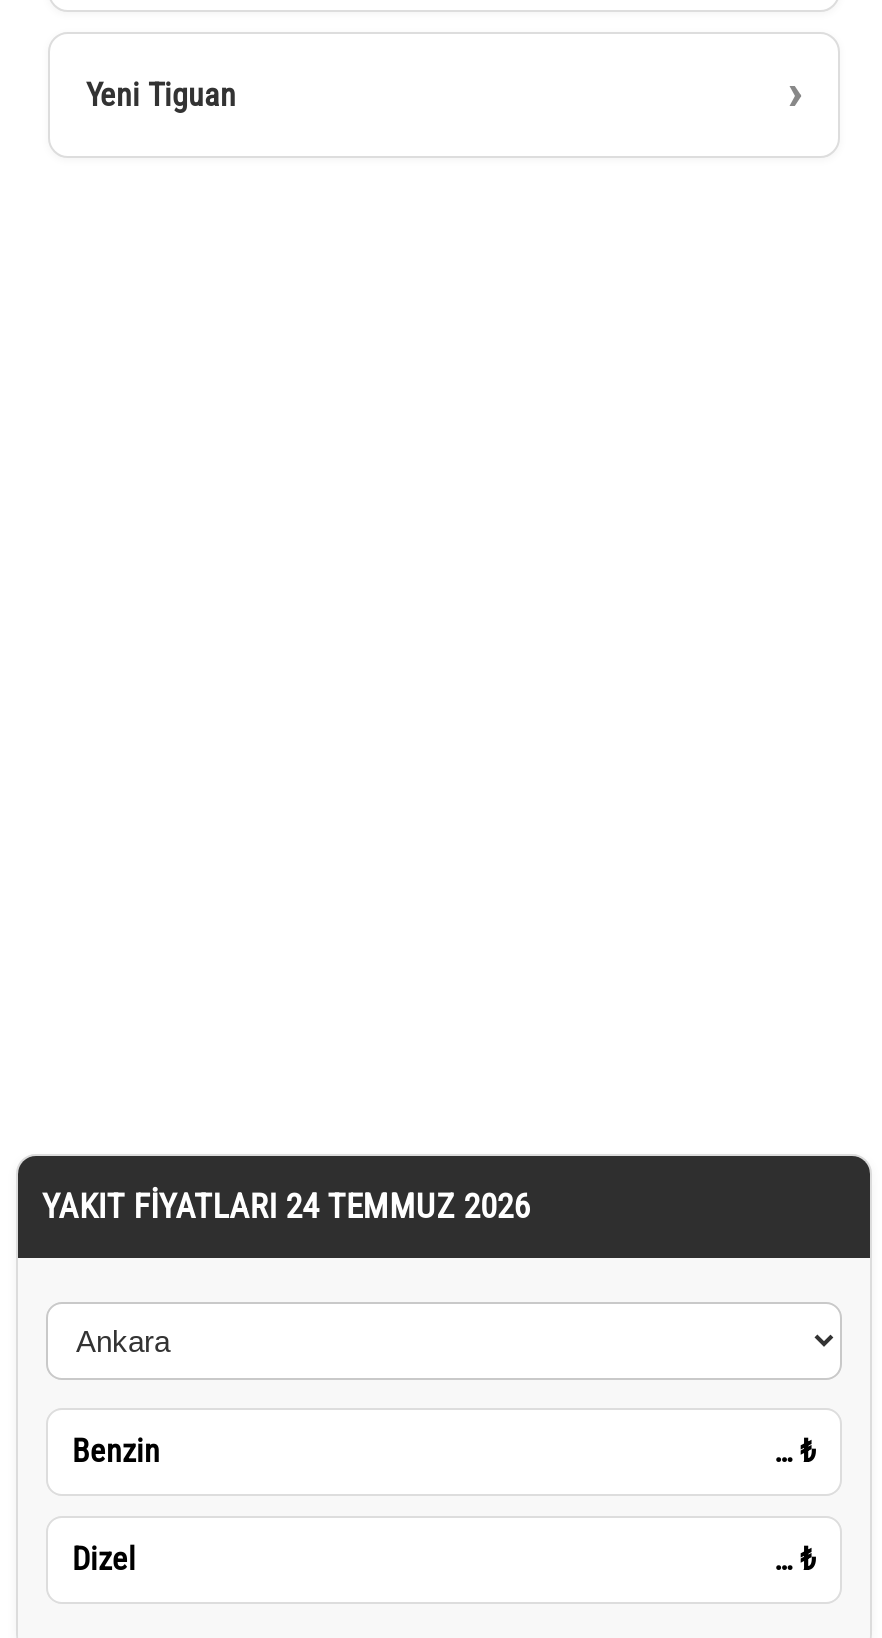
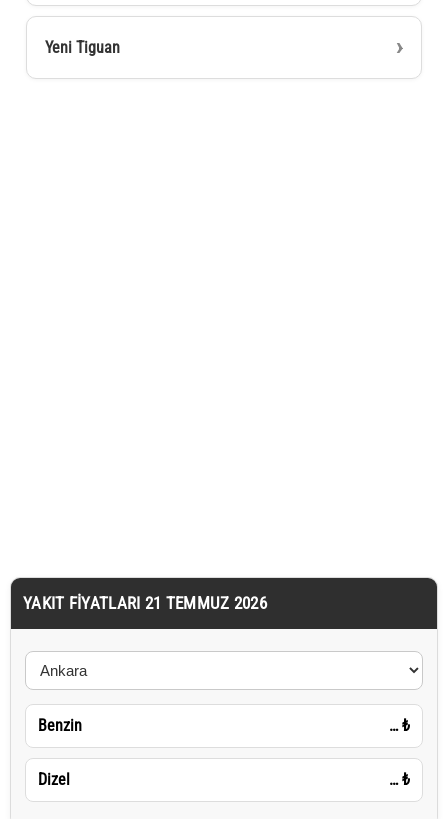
[42,1186,530,1226] YAKIT FIYATLARI 24 TEMMUZ 2026 -> [23,593,267,613] YAKIT FIYATLARI 21 TEMMUZ 2026

